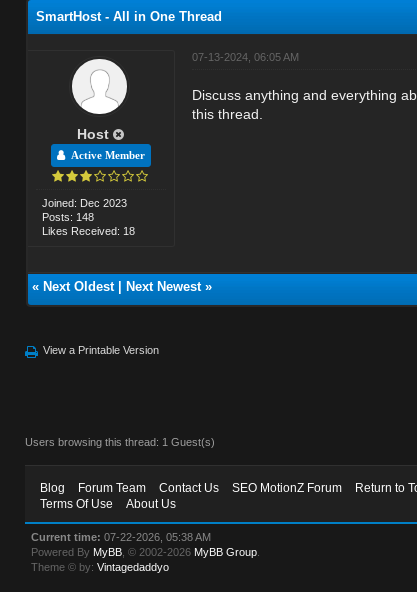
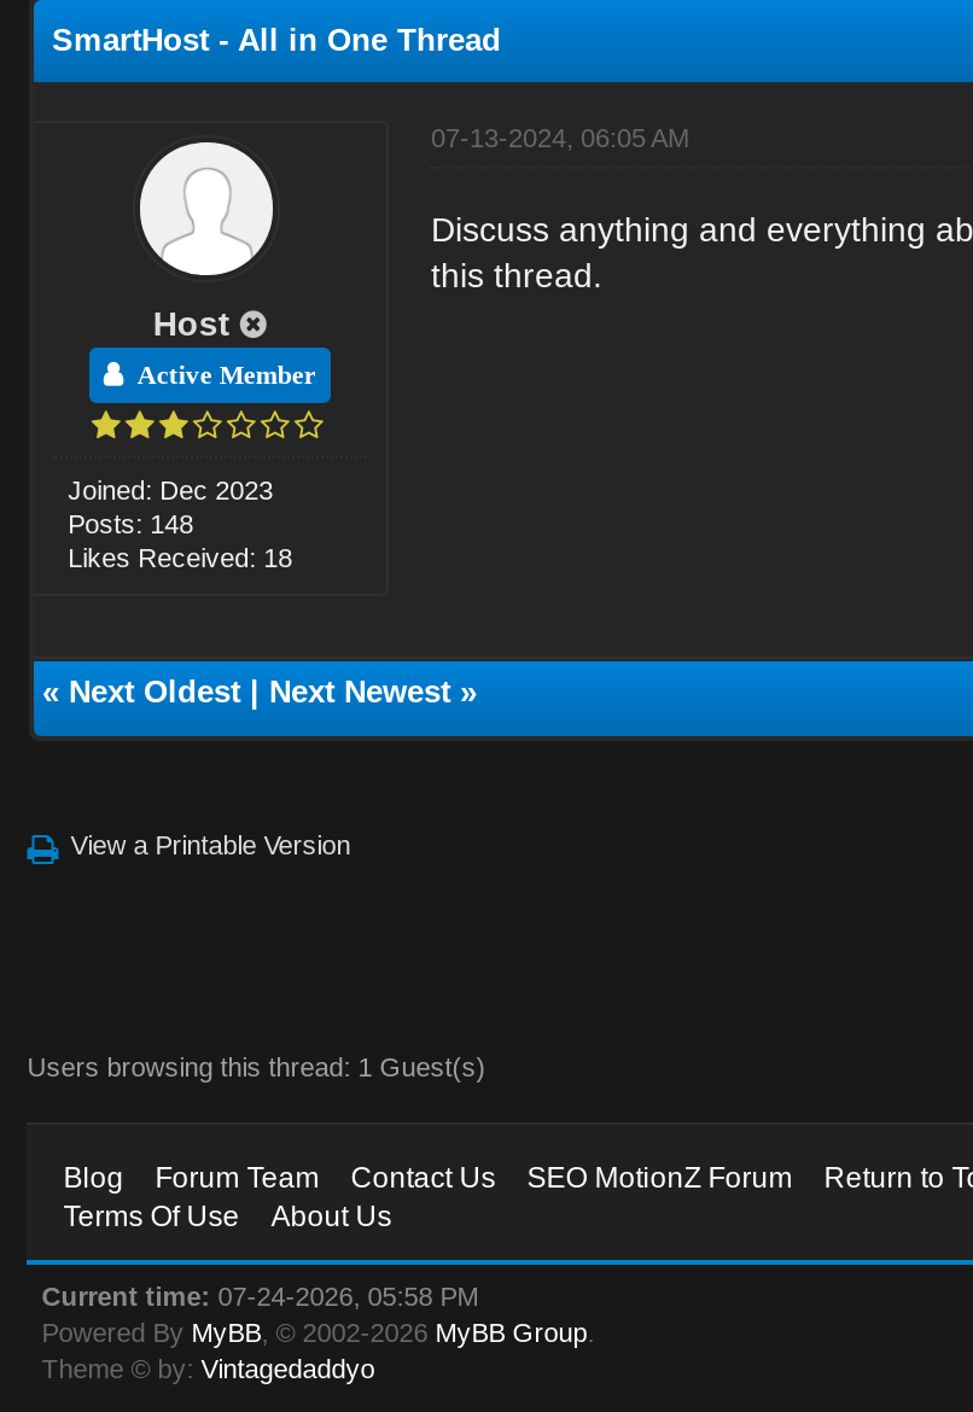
[31,531,211,543] Current time: 07-22-2026, 05:38 AM -> [42,1281,479,1310] Current time: 07-24-2026, 05:58 PM

